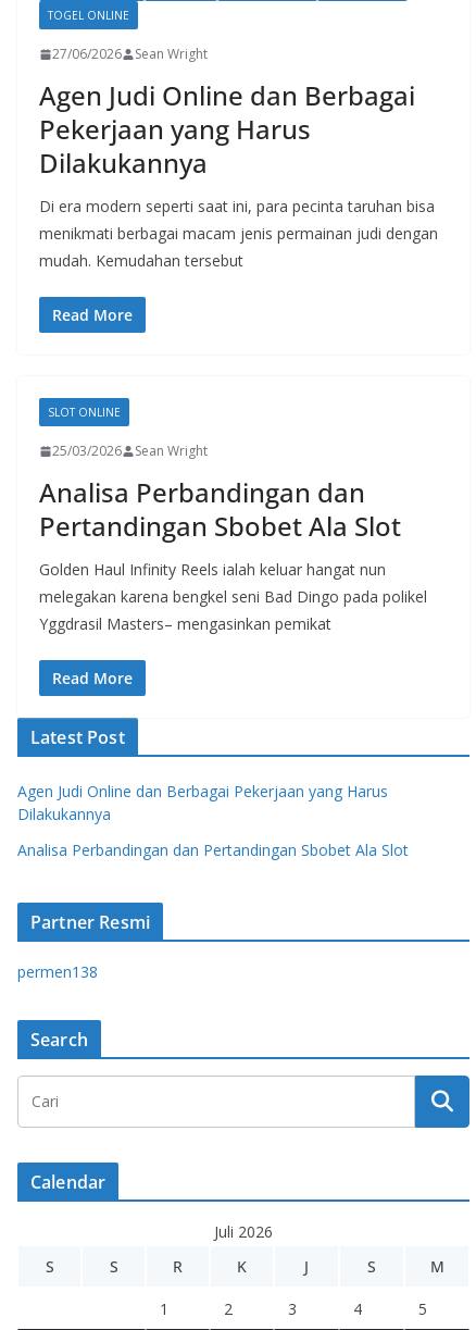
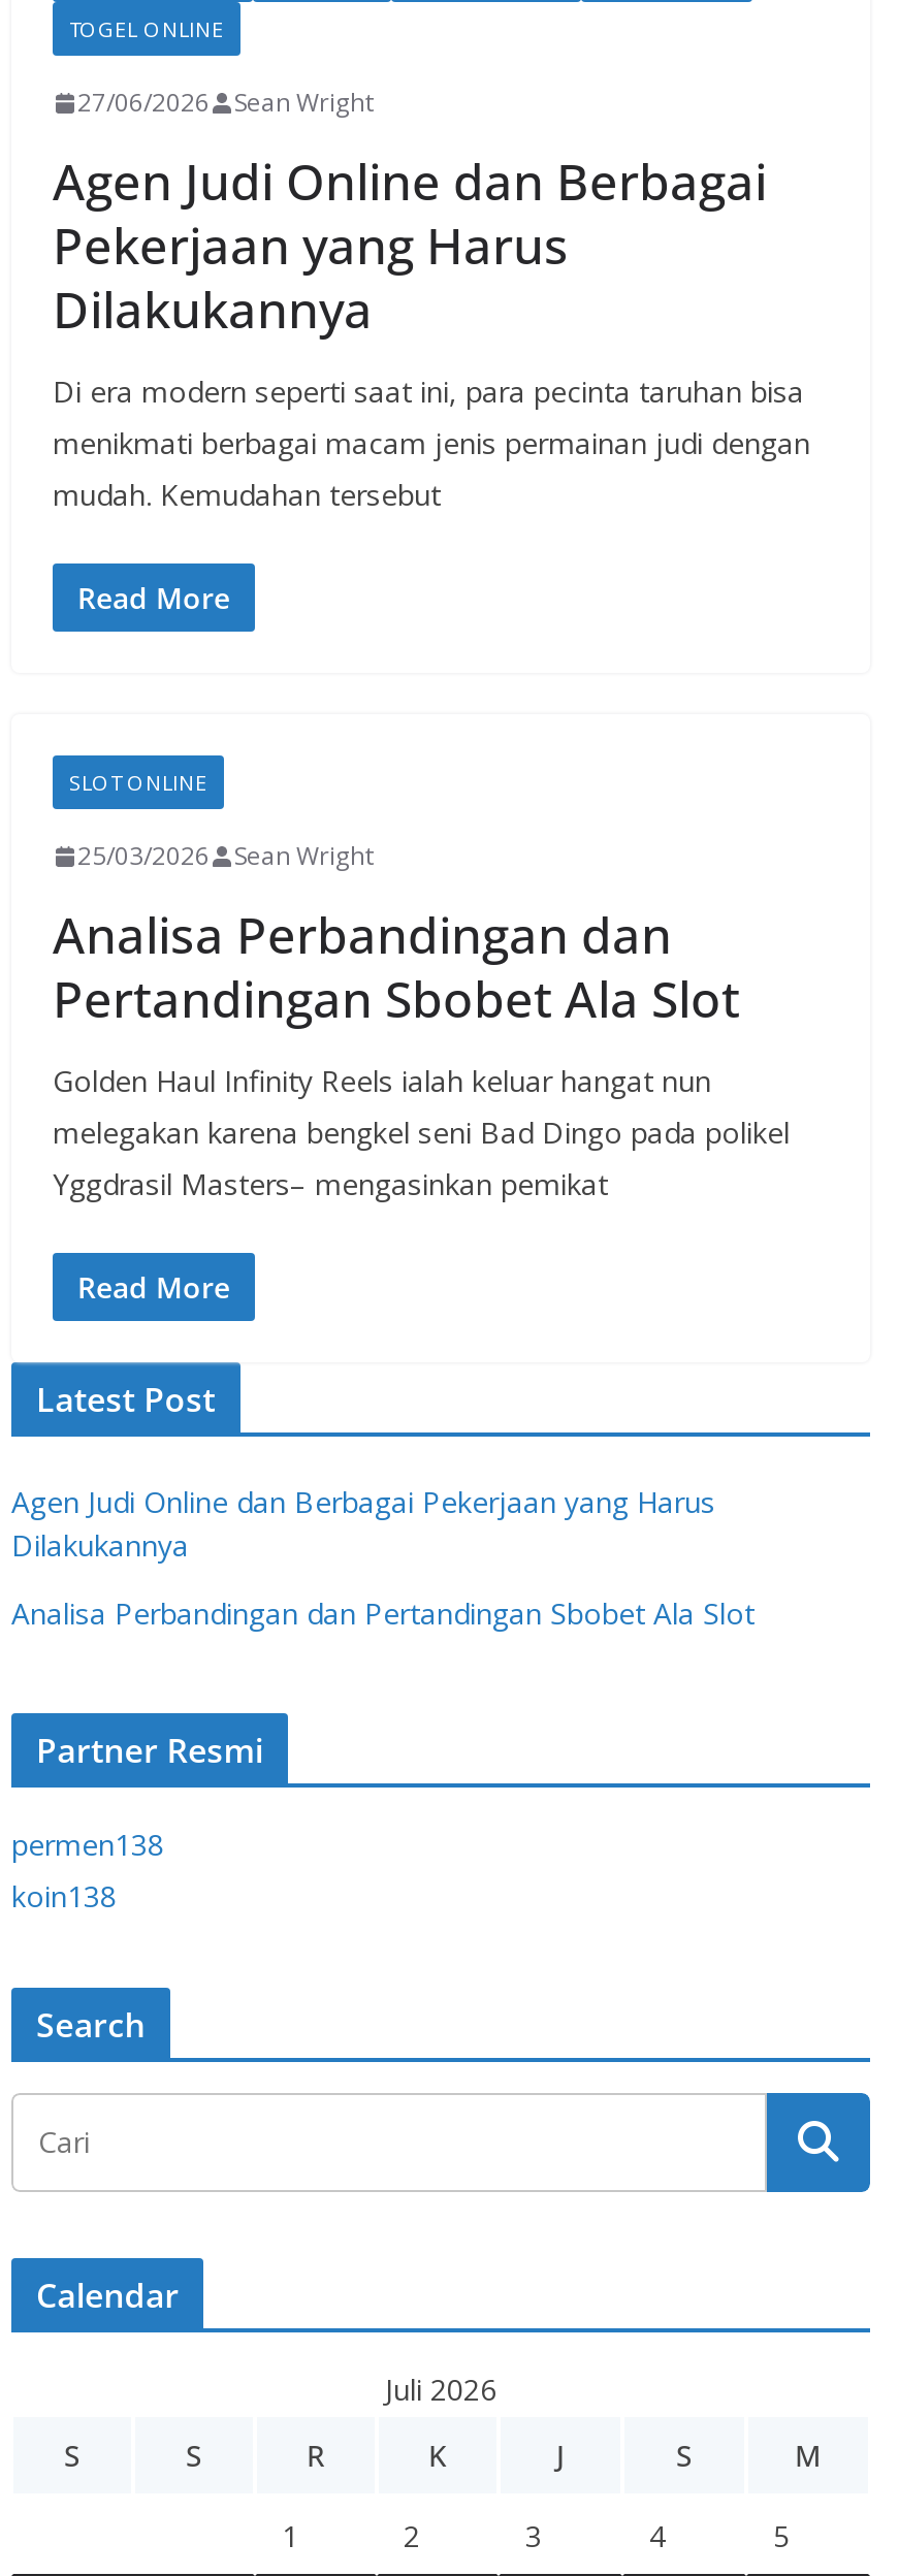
none -> [11,1876,117,1915] koin138

